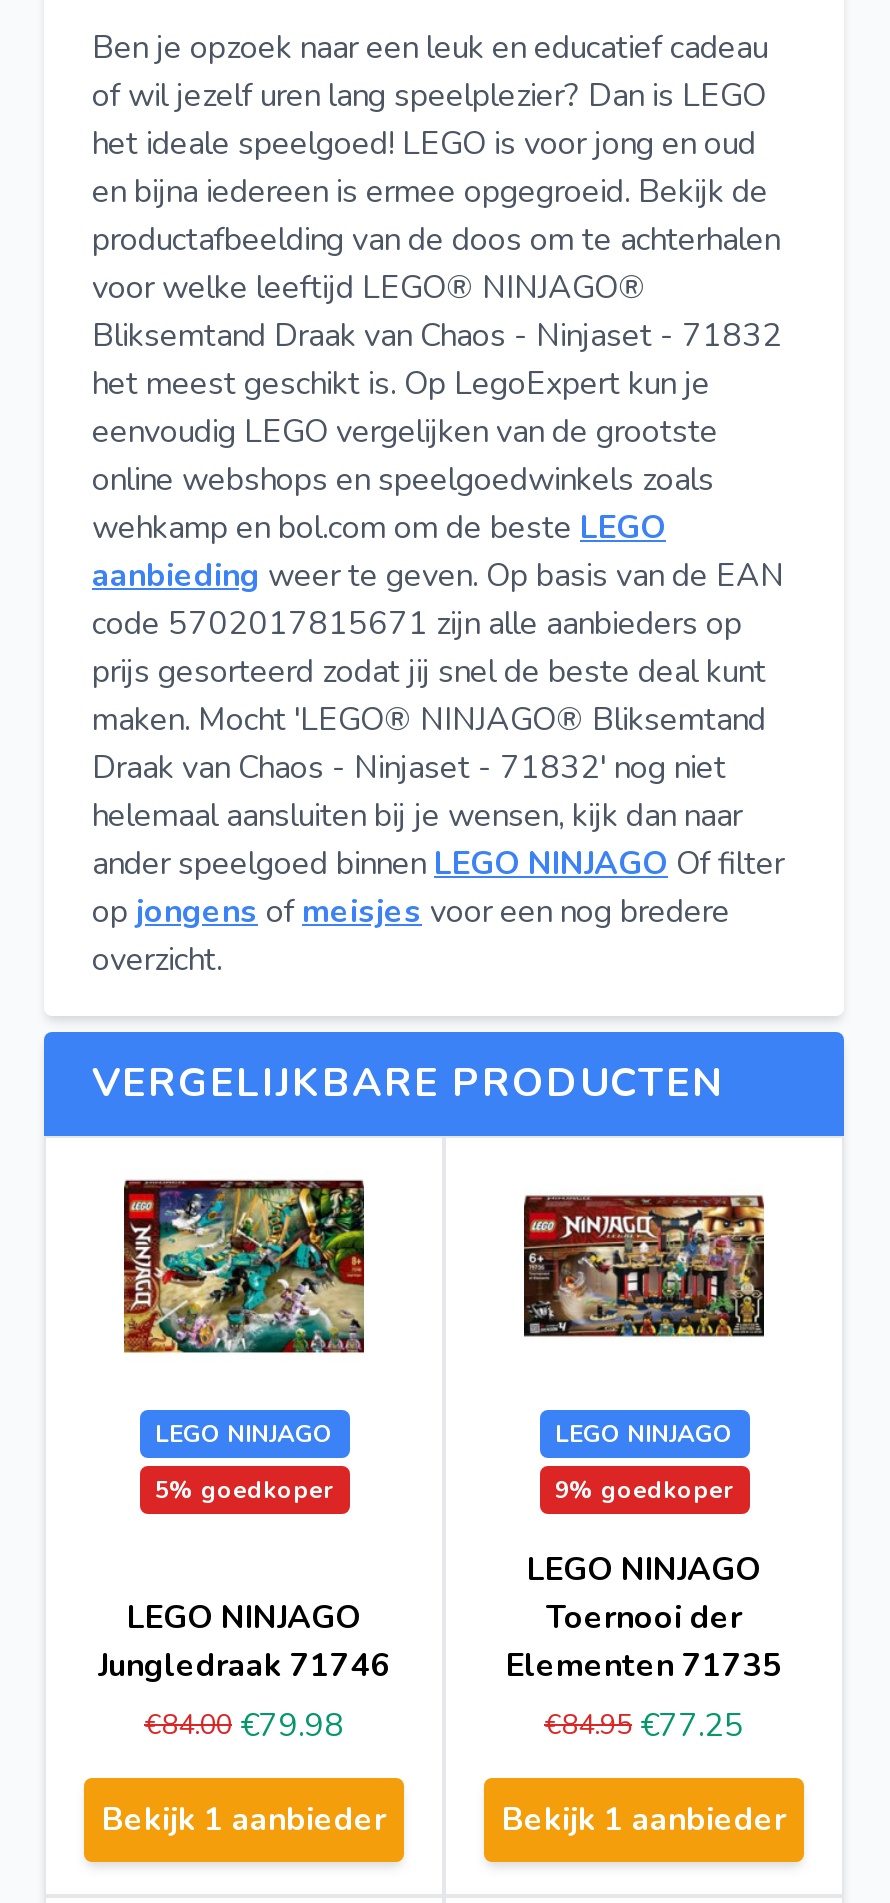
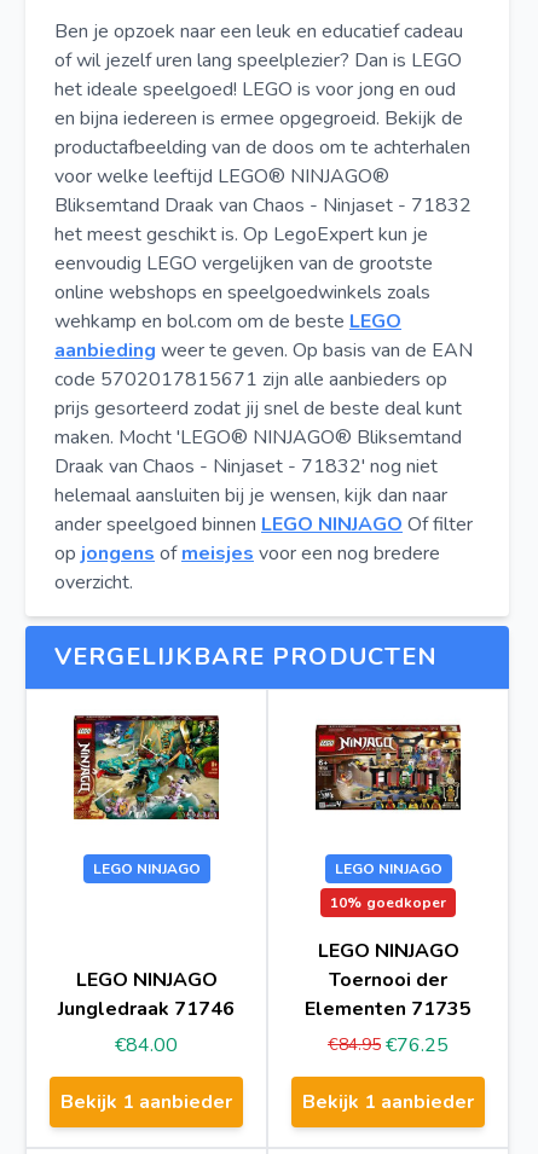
[155,1474,333,1506] 5% goedkoper -> none
[555,1474,733,1506] 9% goedkoper -> [330,893,446,912] 10% goedkoper
[144,1704,344,1748] €84.00 €79.98 -> [115,1032,178,1059] €84.00
[544,1704,744,1748] €84.95 €77.25 -> [328,1032,449,1059] €84.95 €76.25

